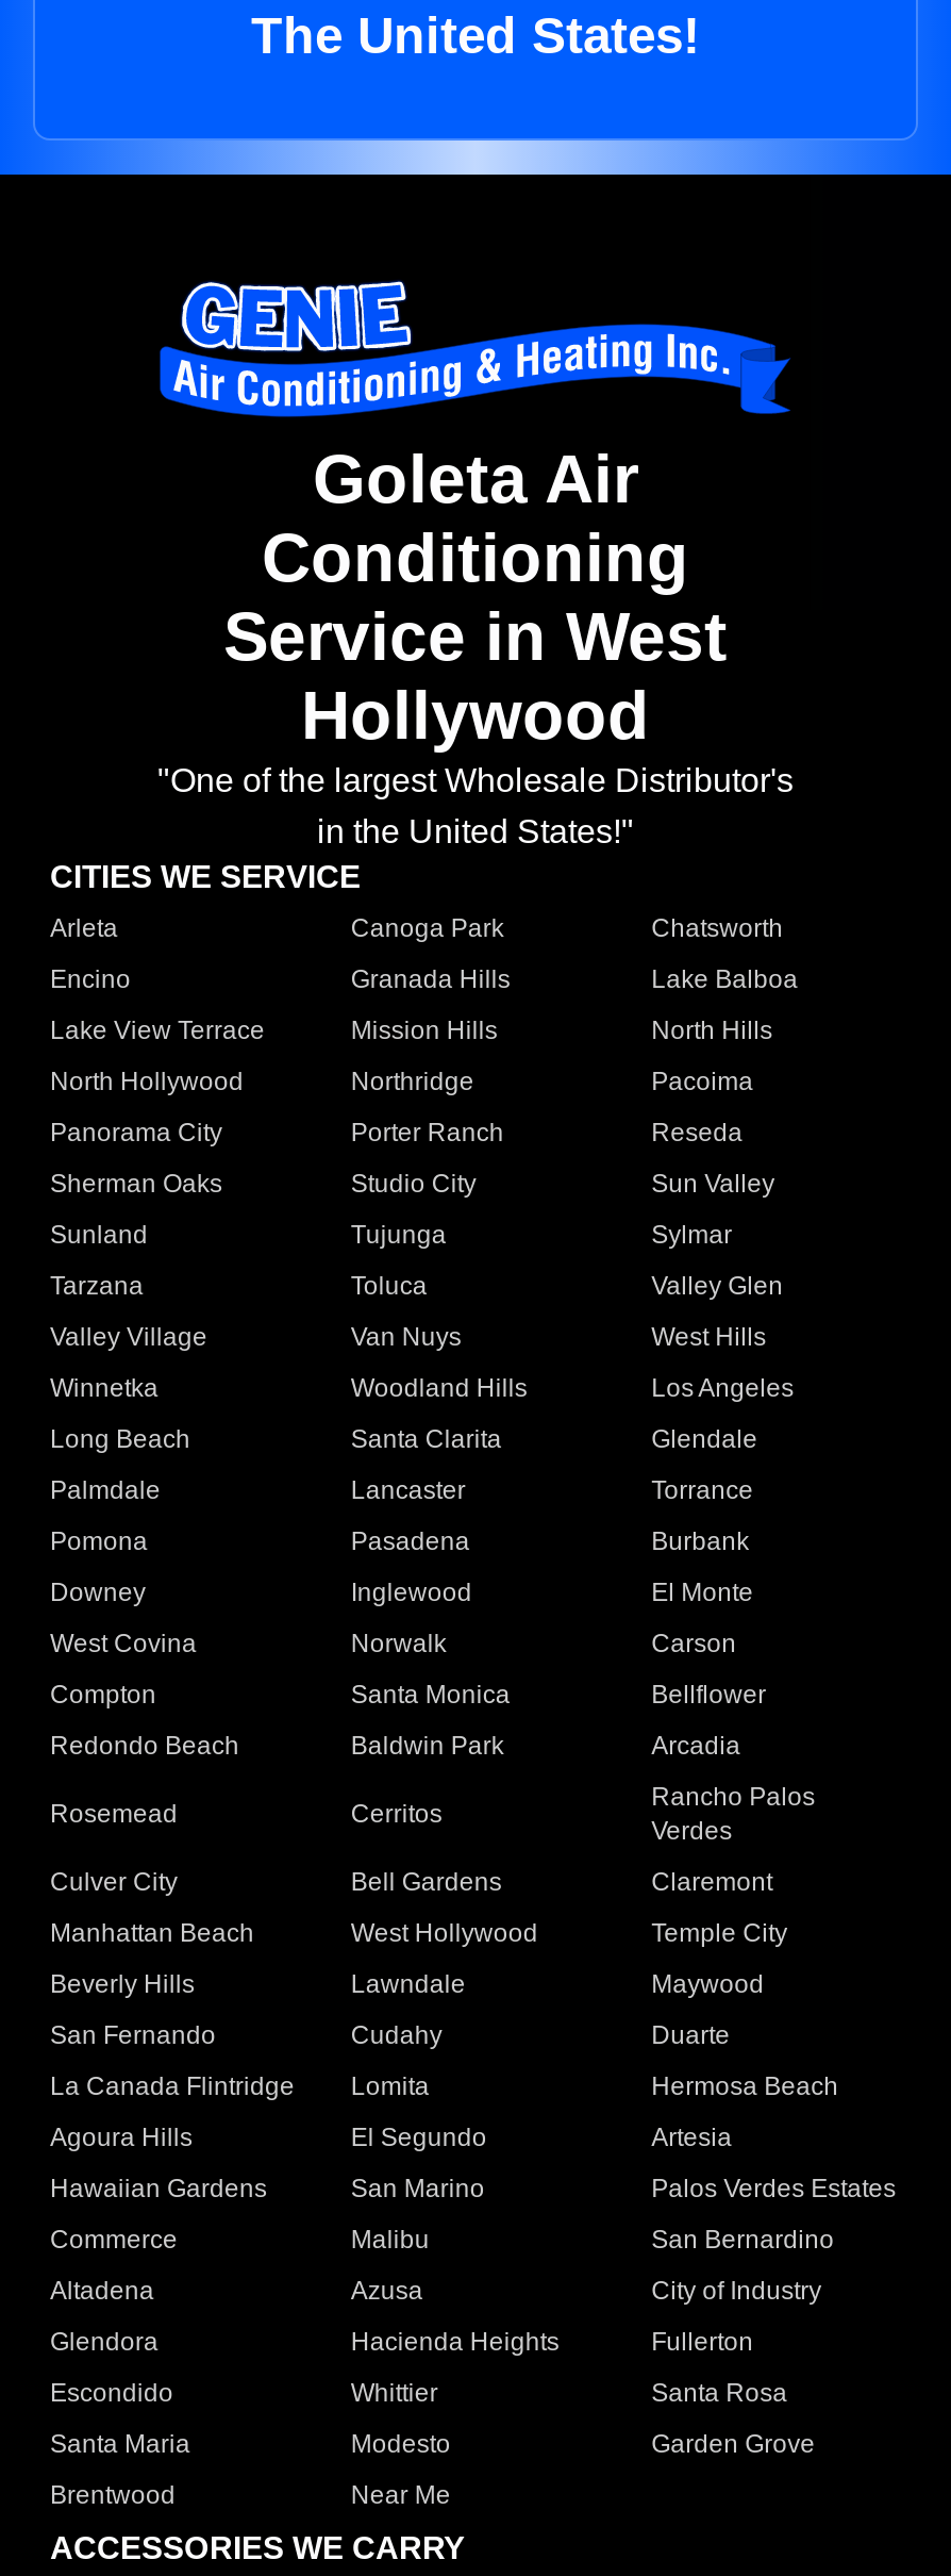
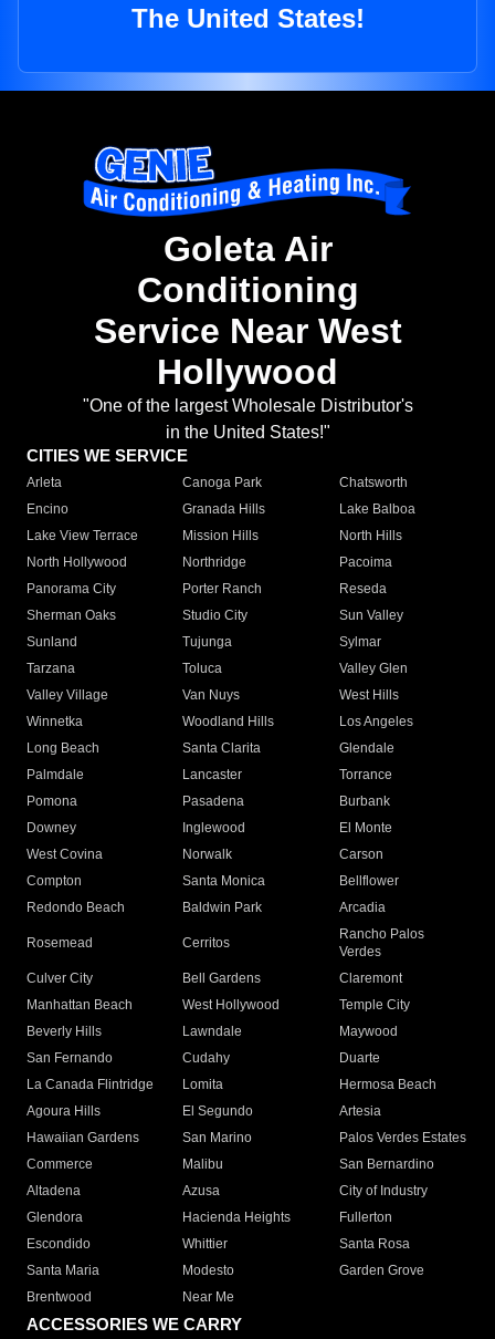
[223,599,728,676] Service in West -> [93,311,402,351] Service Near West

